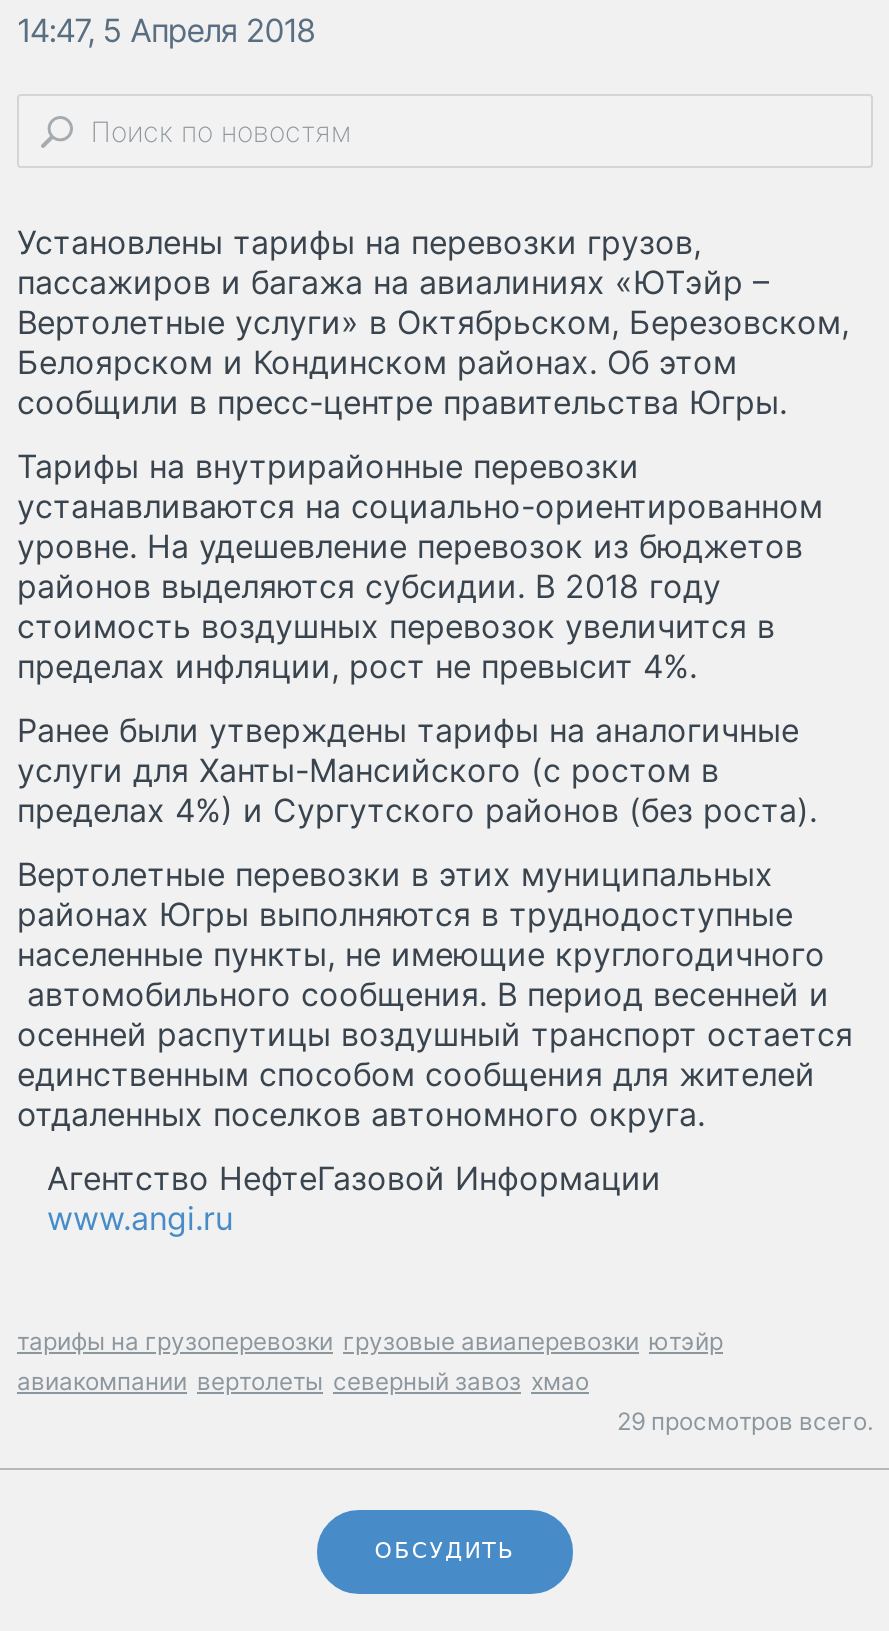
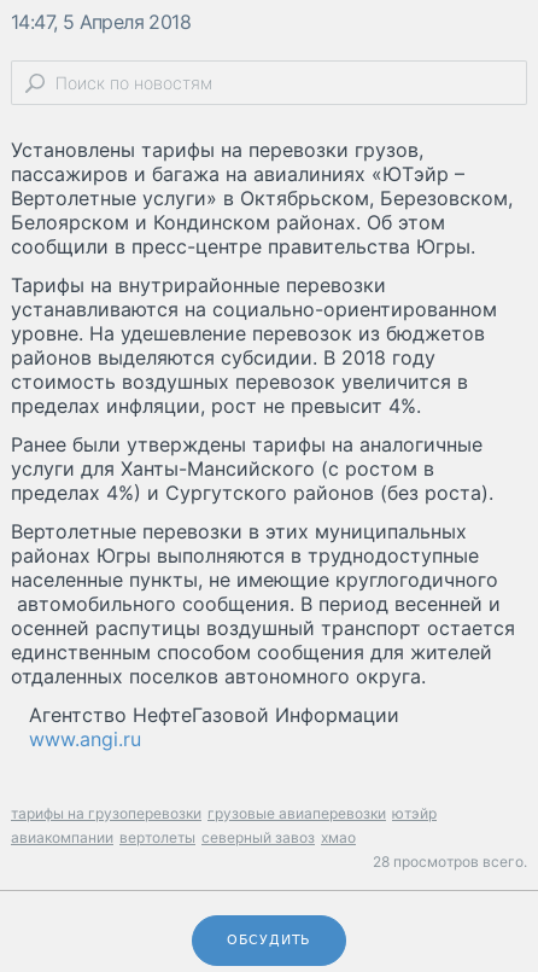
[617,1406,873,1436] 29 просмотров всего. -> [373,853,527,871] 28 просмотров всего.

